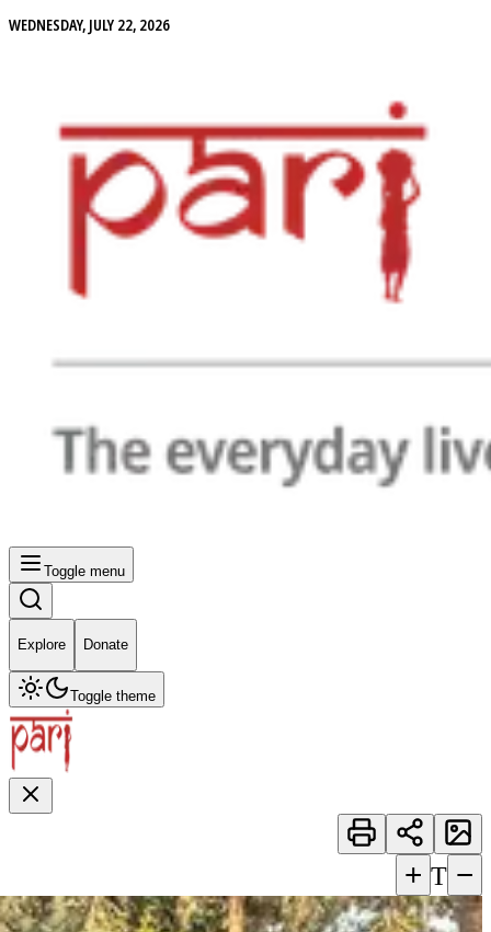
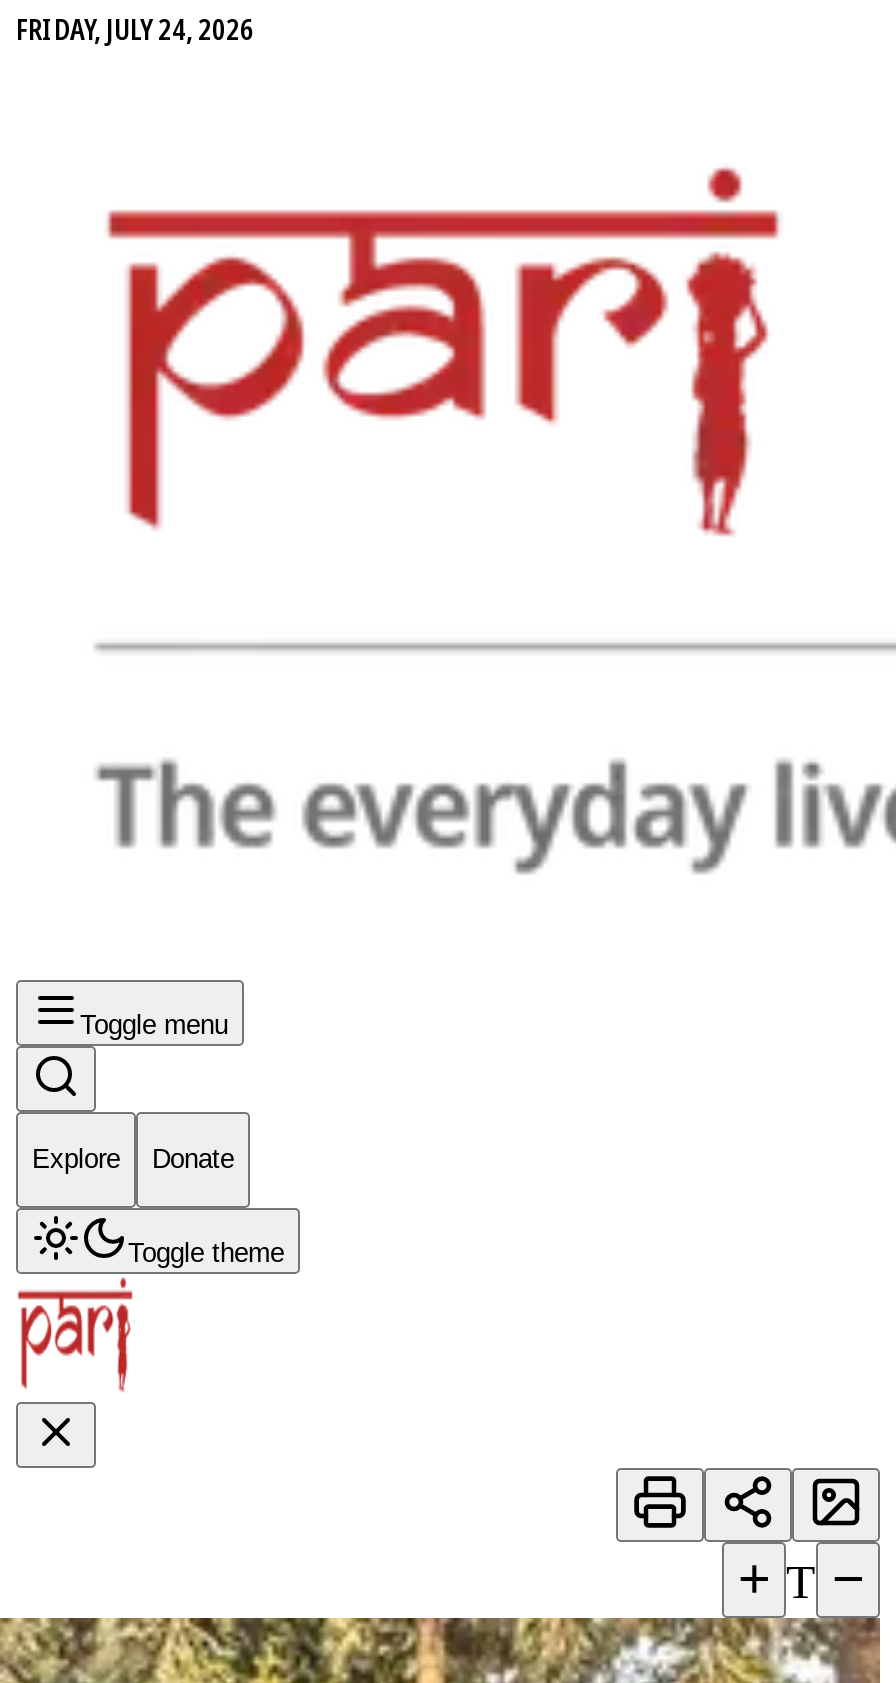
[9,14,170,35] WEDNESDAY, JULY 22, 2026 -> [16,10,254,48] FRIDAY, JULY 24, 2026

